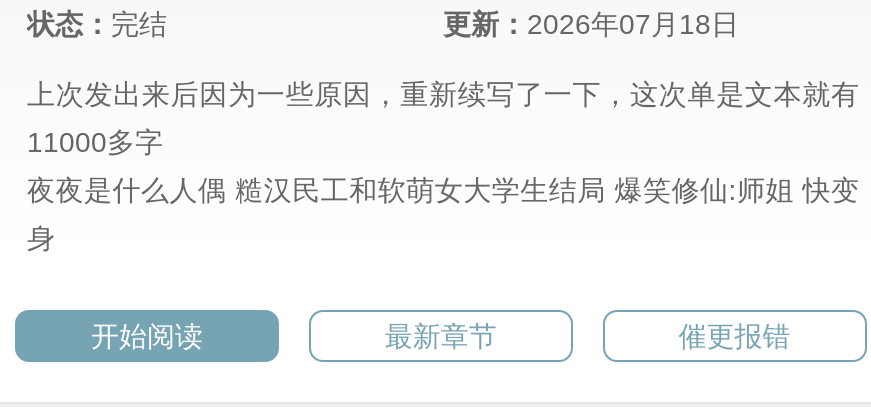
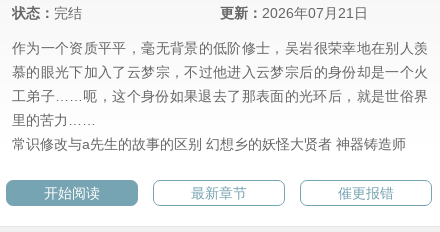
[27,9,859,255] 更新：2026年07月18日 | 上次发出来后因为一些原因，重新续写了一下，这次单是文本就有 | 11000多字 | 夜夜是什么人偶 糙汉民工和软萌女大学生结局 爆笑修仙:师姐 快变 | 身 -> [12,5,428,152] 更新：2026年07月21日 | 作为一个资质平平，毫无背景的低阶修士，吴岩很荣幸地在别人羡 | 慕的眼光下加入了云梦宗，不过他进入云梦宗后的身份却是一个火 | 工弟子……呃，这个身份如果退去了那表面的光环后，就是世俗界 | 里的苦力…… | 常识修改与a先生的故事的区别 幻想乡的妖怪大贤者 神器铸造师

